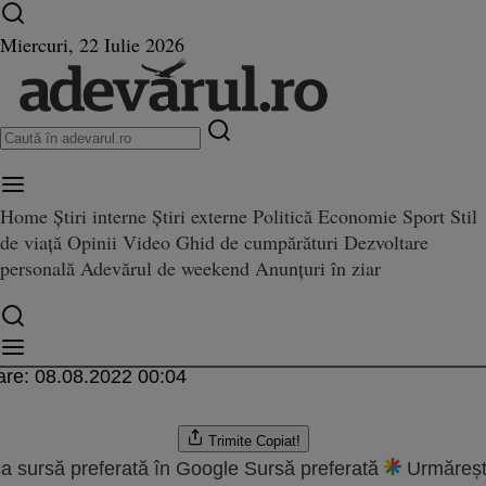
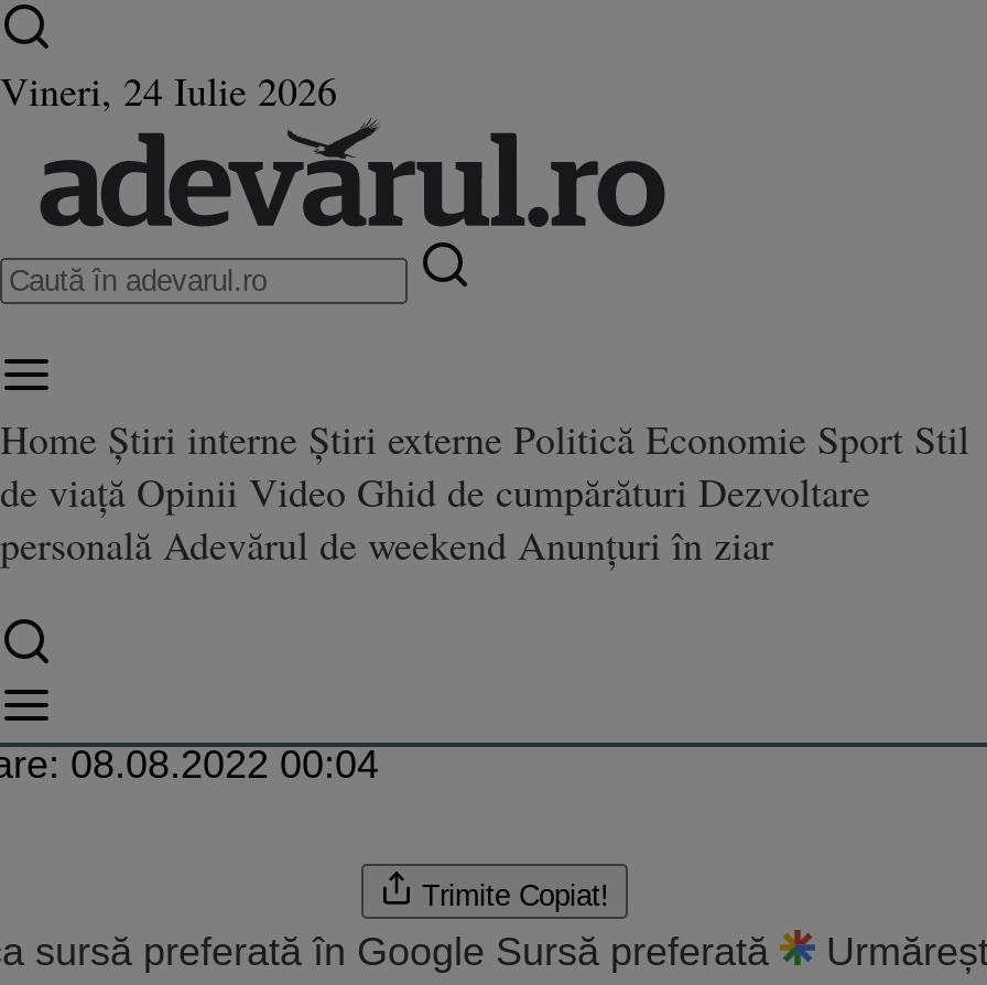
[0,31,184,57] Miercuri, 22 Iulie 2026 -> [0,64,337,117] Vineri, 24 Iulie 2026

